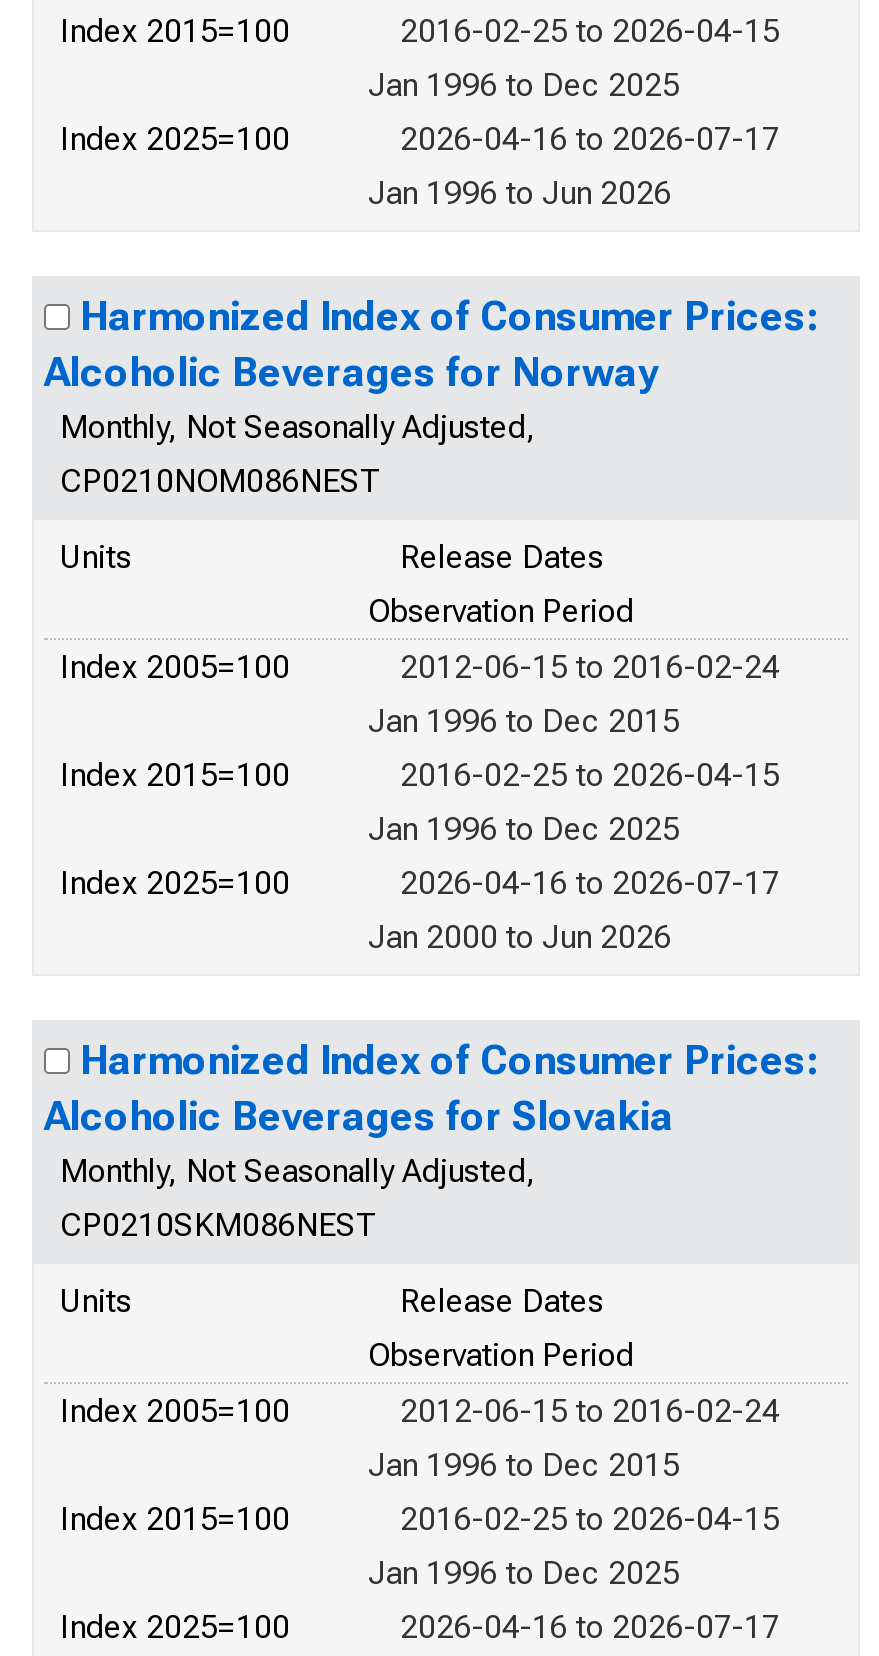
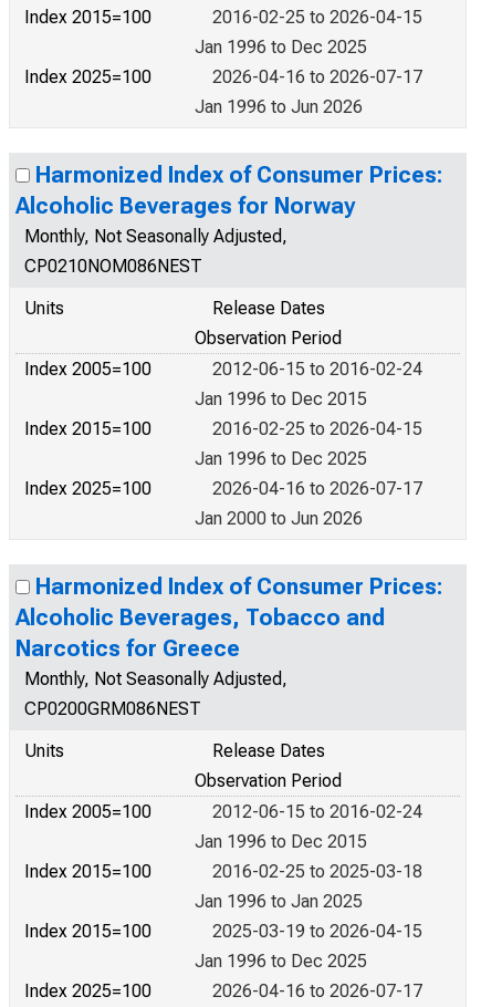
[44,1092,674,1140] Alcoholic Beverages for Slovakia -> [15,604,385,662] Alcoholic Beverages, Tobacco and | Narcotics for Greece
[60,1206,378,1244] CP0210SKM086NEST -> [24,698,201,719] CP0200GRM086NEST
[400,1500,780,1538] 2016-02-25 to 2026-04-15 -> [24,861,422,942] 2016-02-25 to 2025-03-18 | Jan 1996 to Jan 2025 | Index 2015=100 | 2025-03-19 to 2026-04-15

